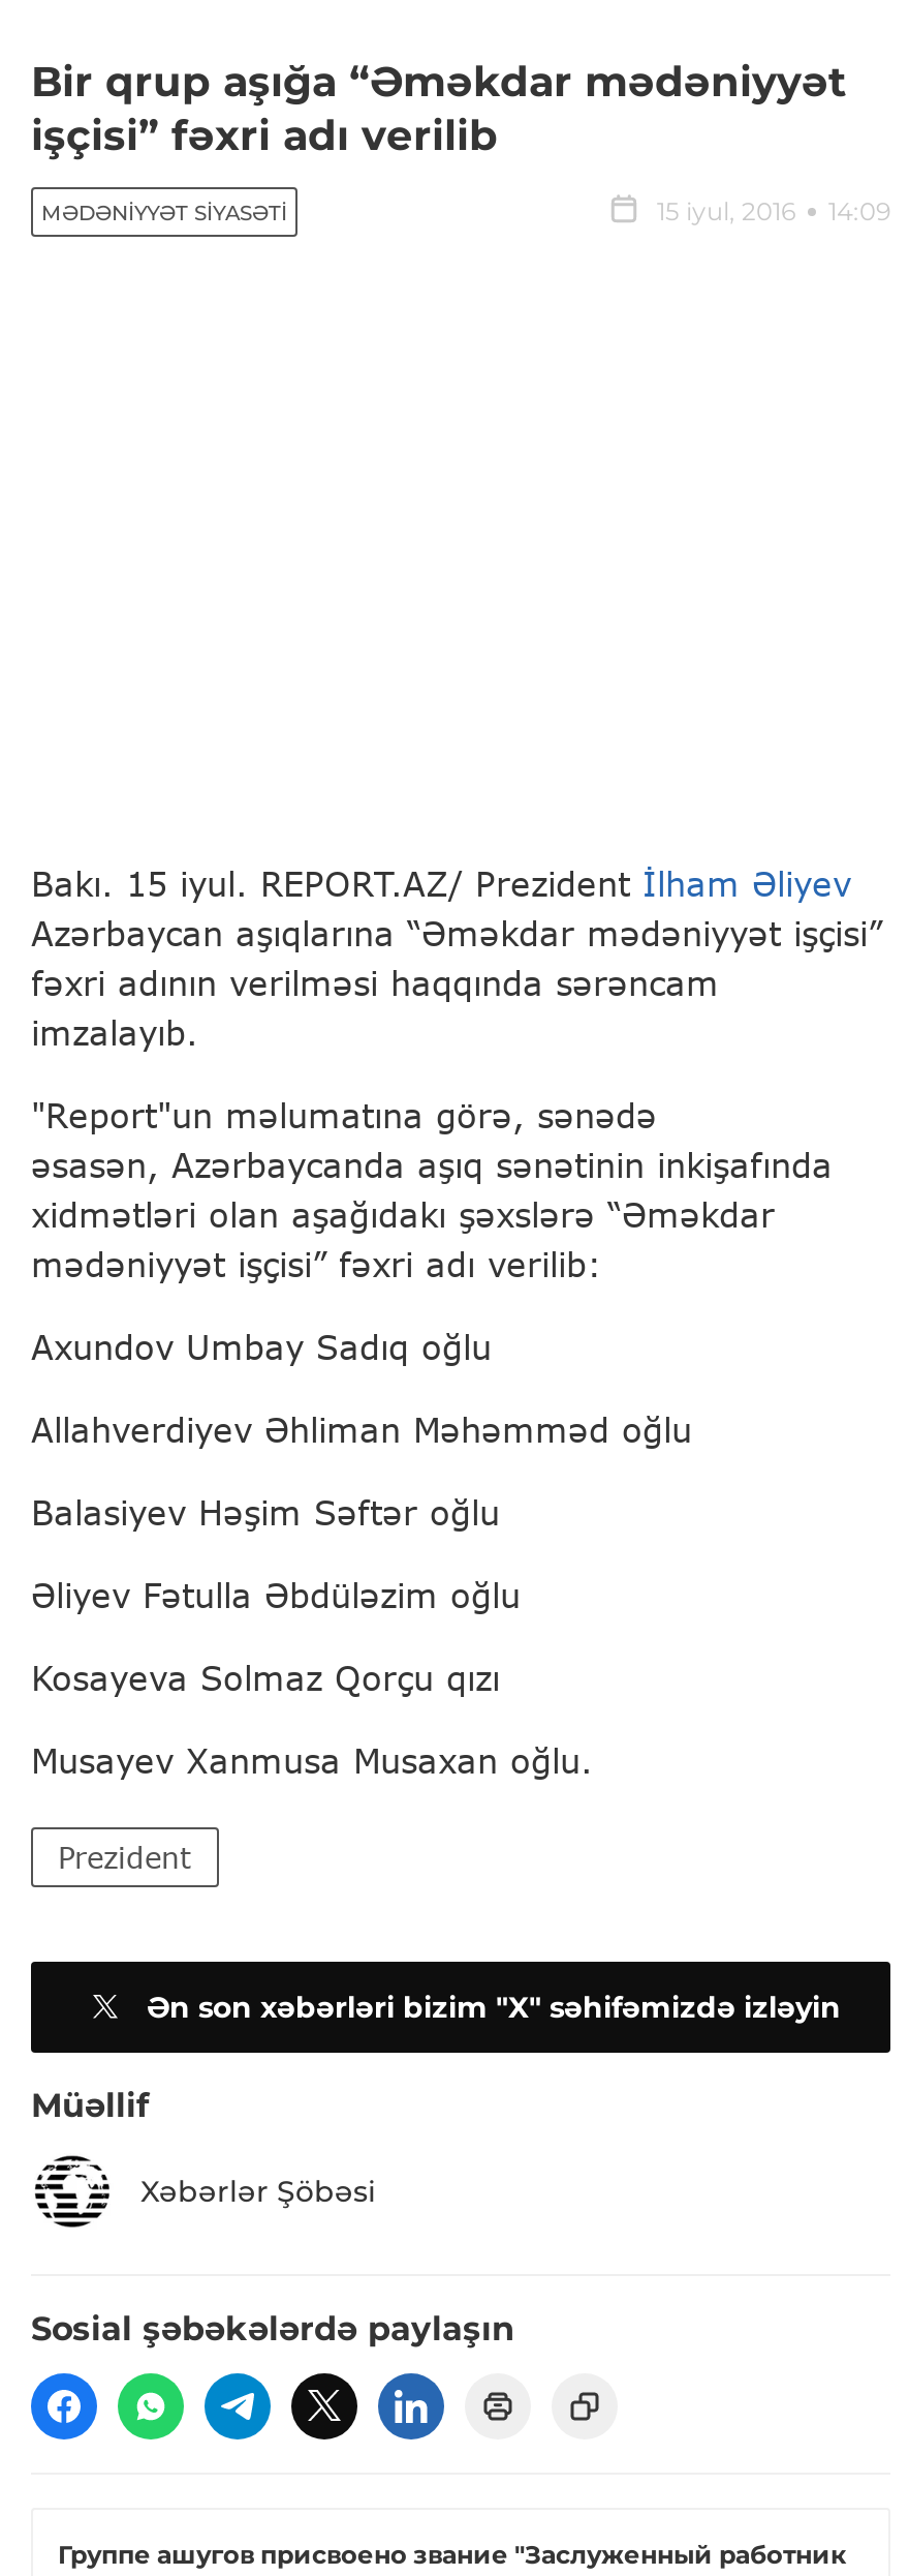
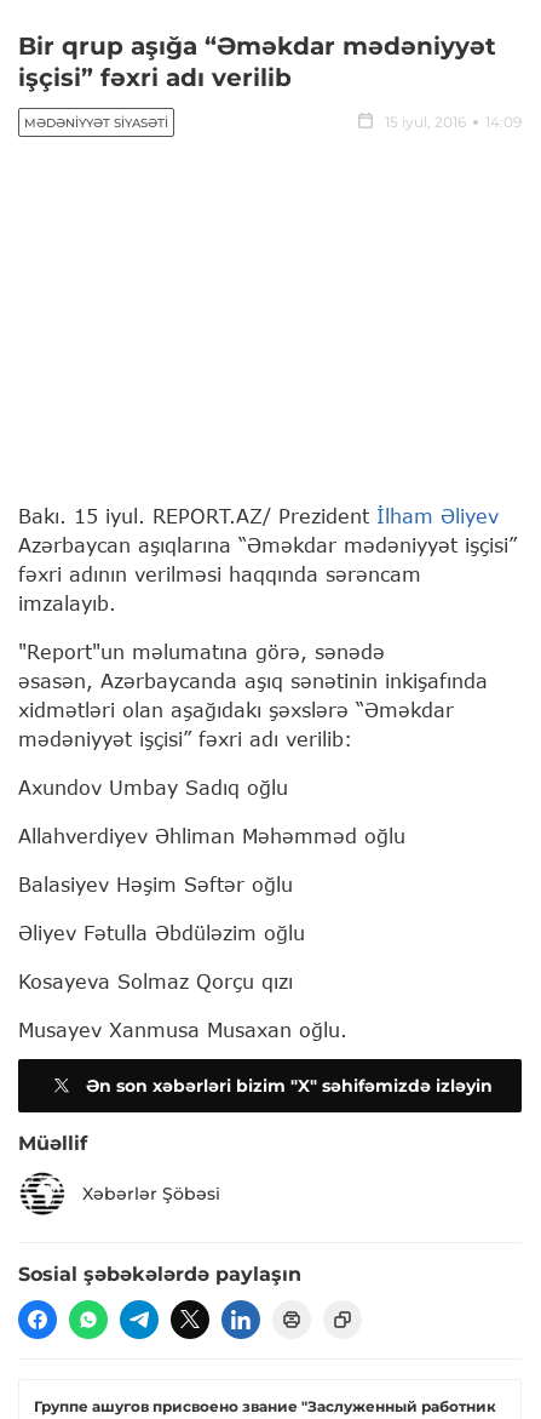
[58,1841,192,1876] Prezident -> none

